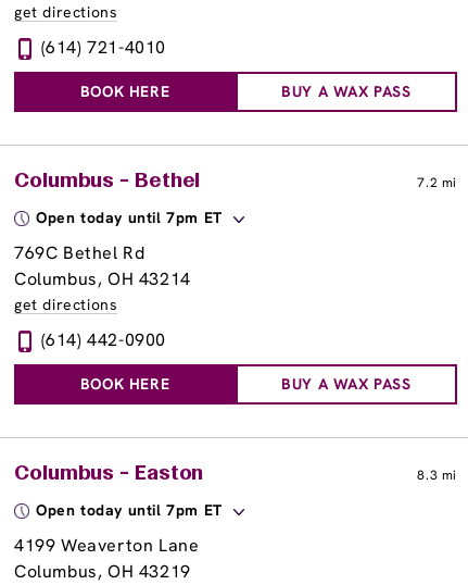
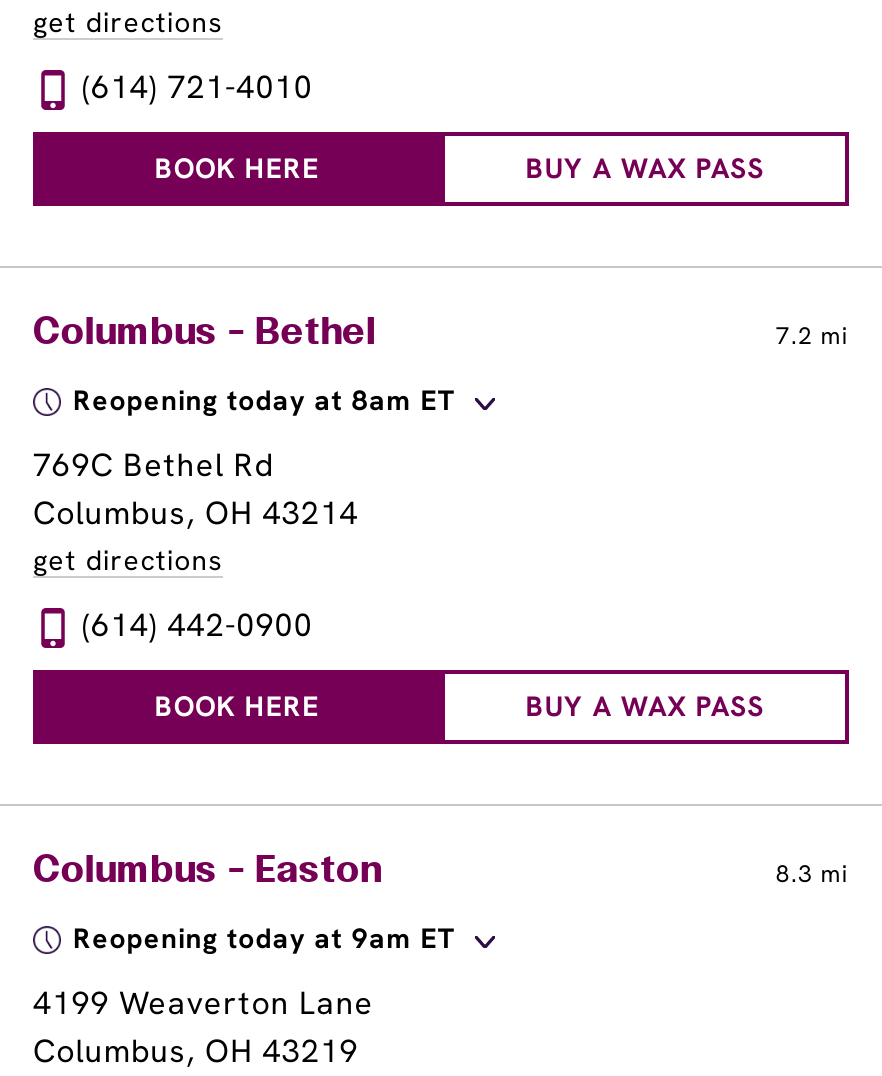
[36,208,222,227] Open today until 7pm ET -> [73,382,455,418] Reopening today at 8am ET
[36,500,222,520] Open today until 7pm ET -> [73,920,455,956] Reopening today at 9am ET

